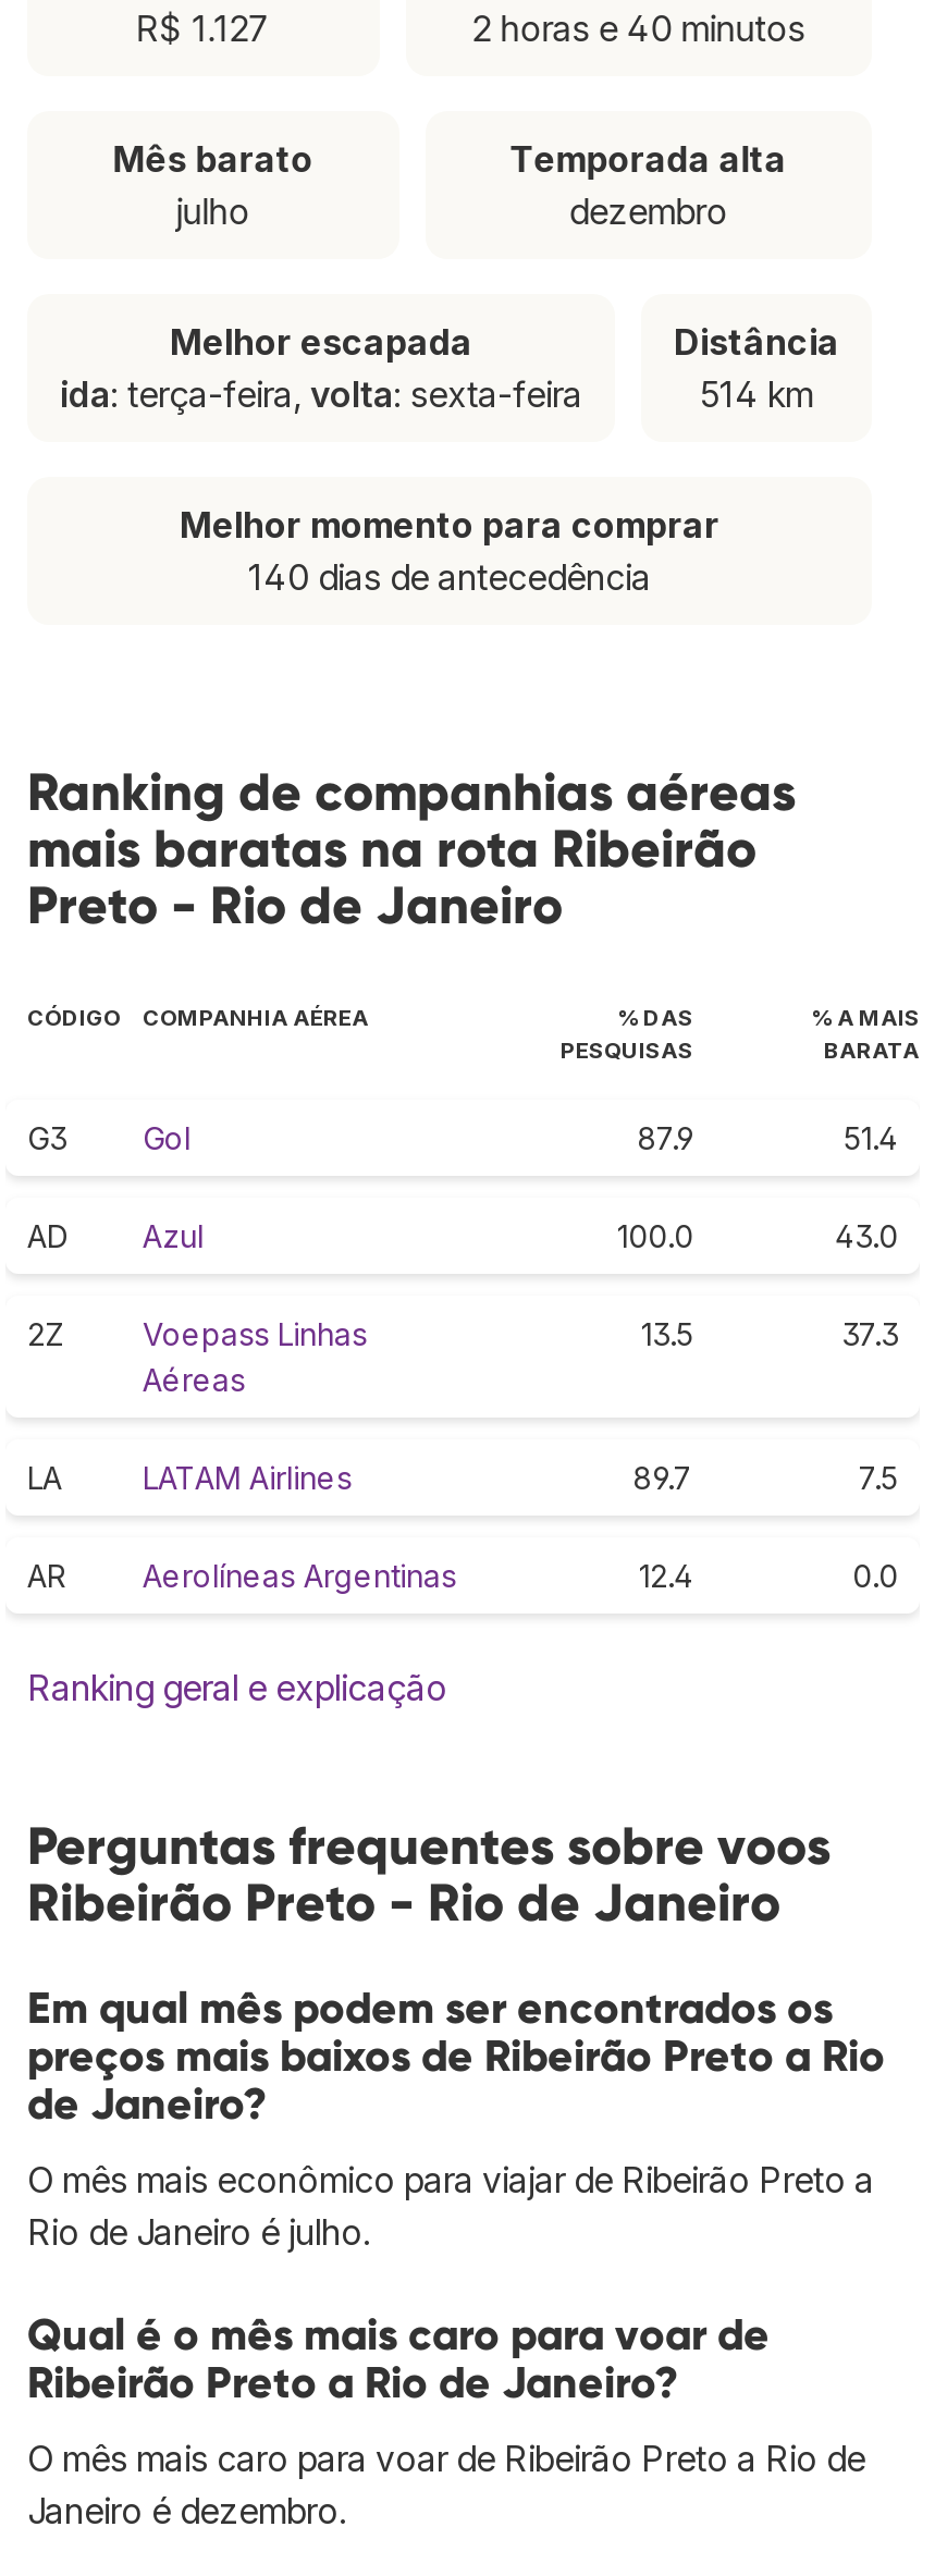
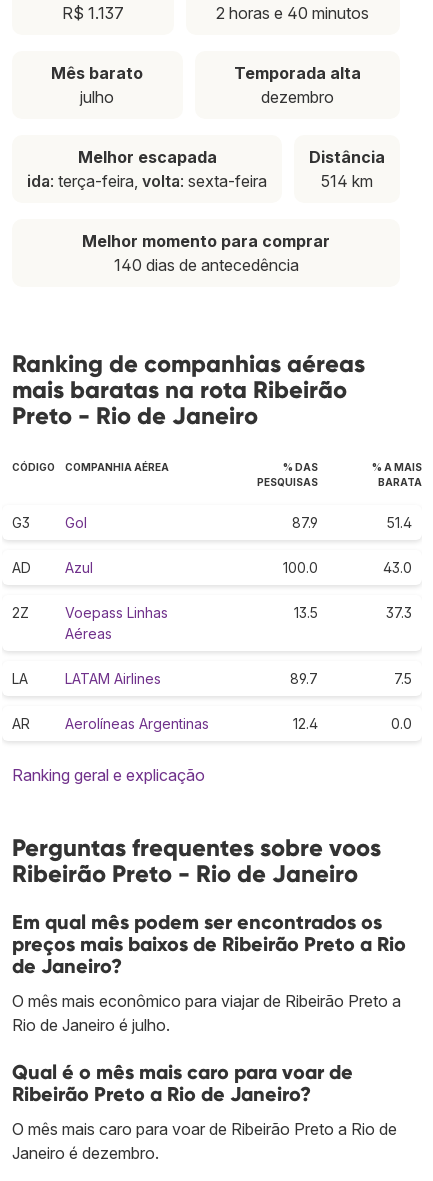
[136,6,271,49] R$ 1.127 -> [62,3,124,23] R$ 1.137

